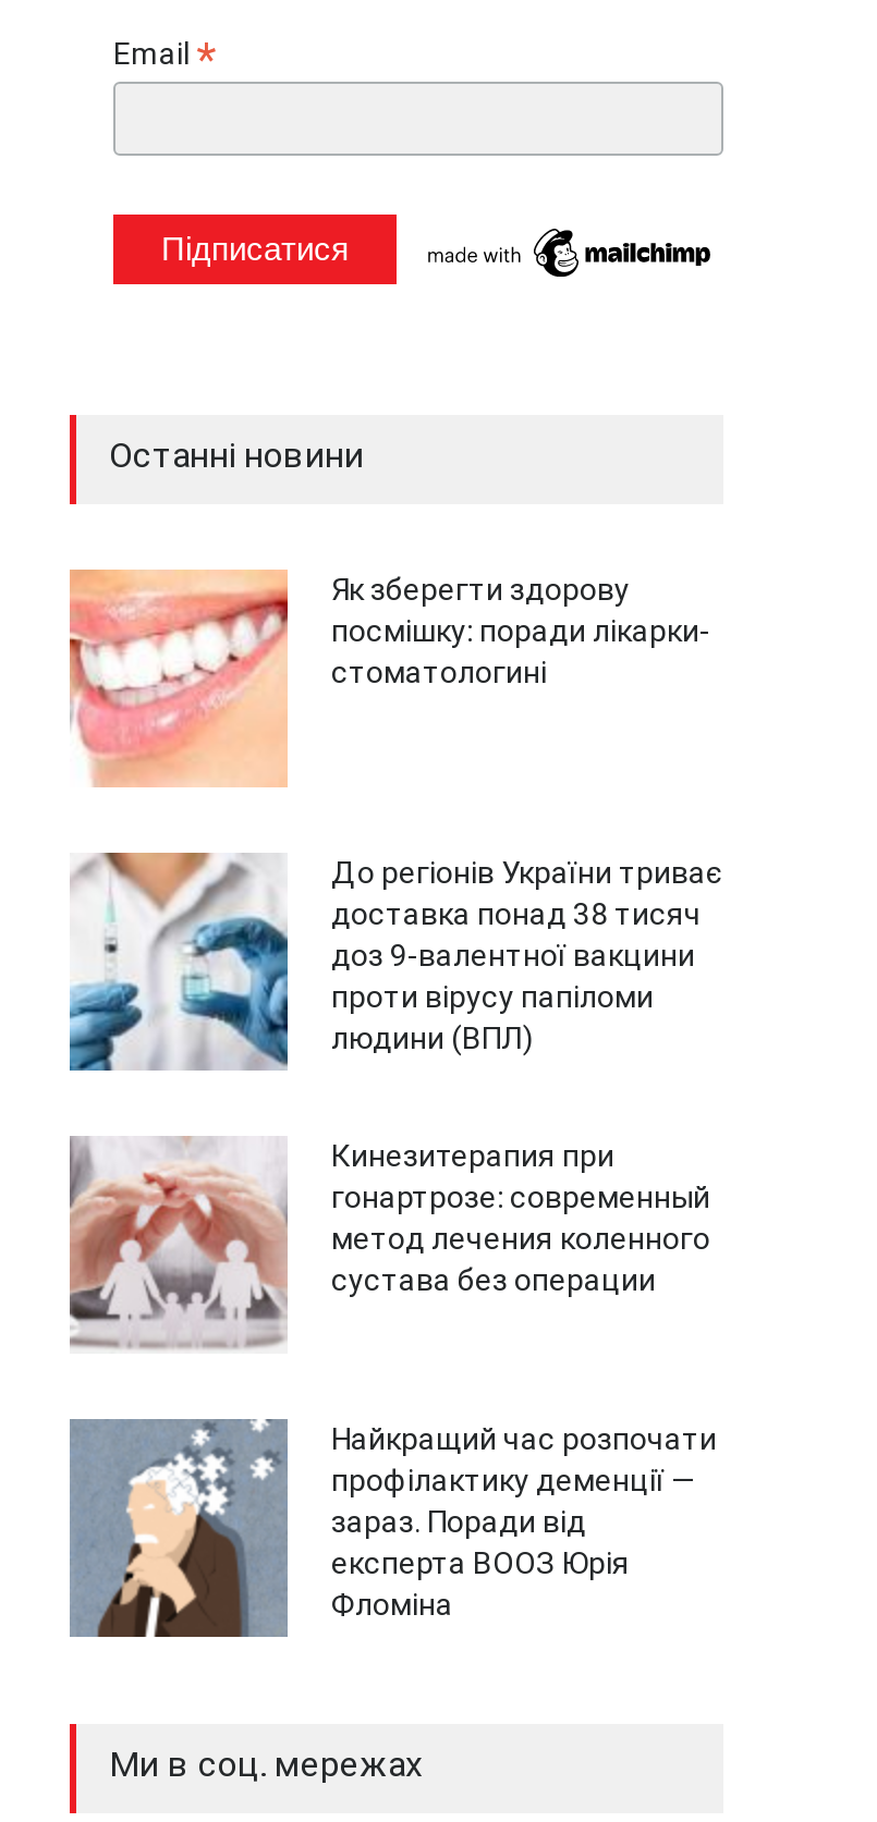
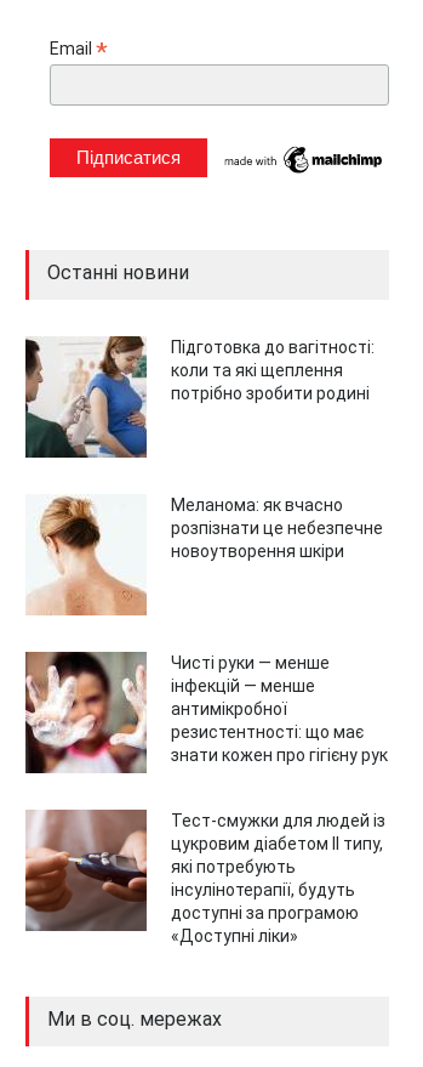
[70,570,710,787] [image] | Як зберегти здорову | посмішку: поради лікарки- | стоматологині -> [24,335,375,459] [image] | Підготовка до вагітності: | коли та які щеплення | потрібно зробити родині
[68,851,721,1073] [image] | До регіонів України триває | доставка понад 38 тисяч | доз 9-валентної вакцини | проти вірусу папіломи | людини (ВПЛ) -> [25,495,383,615] [image] | Меланома: як вчасно | розпізнати це небезпечне | новоутворення шкіри
[70,1136,710,1352] [image] | Кинезитерапия при | гонартрозе: современный | метод лечения коленного | сустава без операции -> [25,651,388,773] [image] | Чисті руки — менше | інфекцій — менше | антимікробної | резистентності: що має | знати кожен про гігієну рук
[68,1419,717,1639] [image] | Найкращий час розпочати | профілактику деменції — | зараз. Поради від | експерта ВООЗ Юрія | Фломіна -> [24,808,385,946] [image] | Тест-смужки для людей із | цукровим діабетом ІІ типу, | які потребують | інсулінотерапії, будуть | доступні за програмою | «Доступні ліки»

